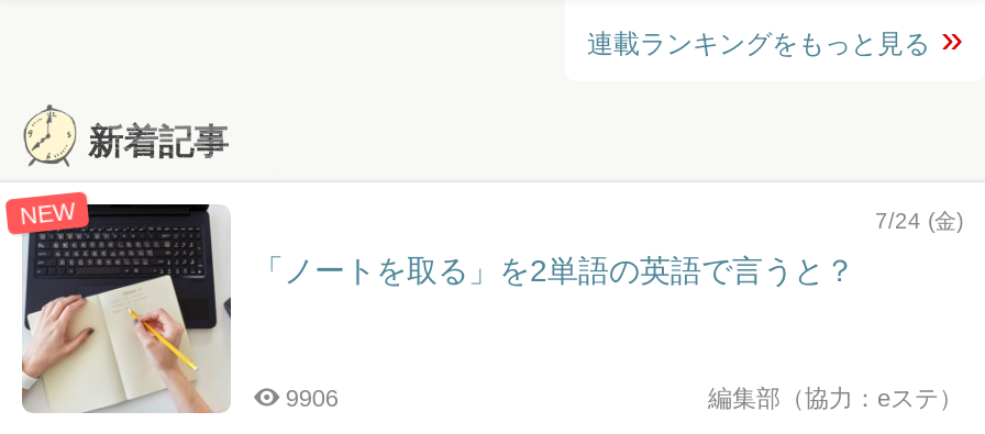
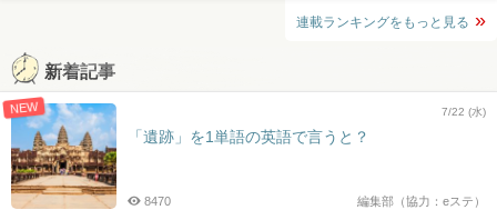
[22,202,855,413] [image] | 「ノートを取る」を2単語の英語で言うと？ -> [10,102,369,209] [image] | 「遺跡」を1単語の英語で言うと？
[875,209,963,233] 7/24 (金) -> [442,105,486,118] 7/22 (水)
[286,384,338,411] 9906 -> [144,194,171,208] 8470

